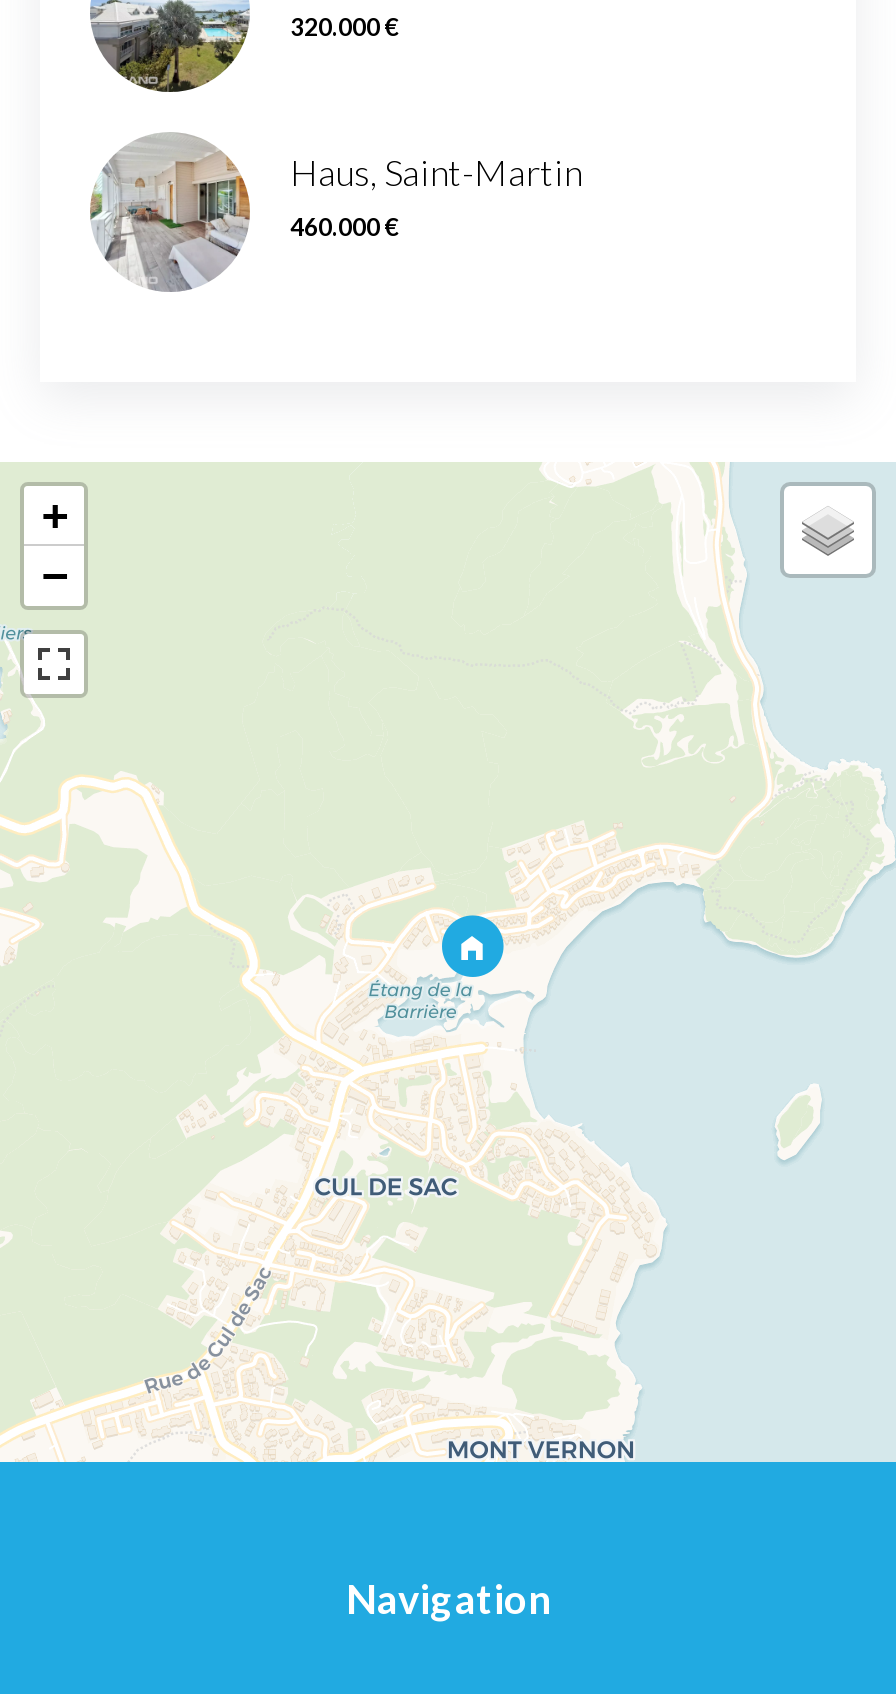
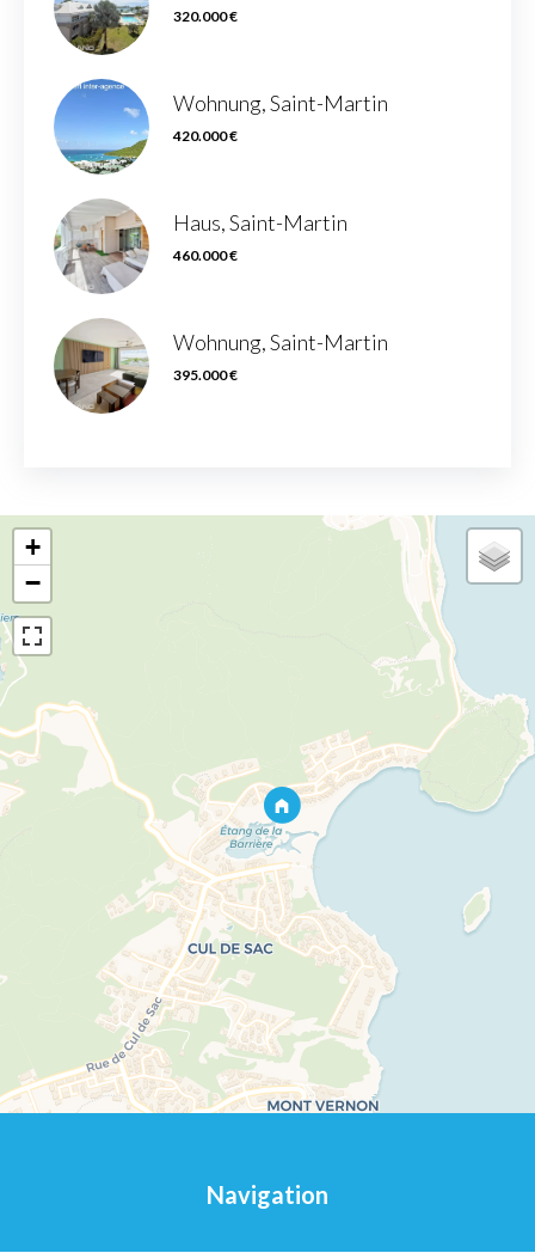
none -> [54,78,388,173] [image] | Wohnung, Saint-Martin | 420.000 €
none -> [54,329,388,414] [image] | Wohnung, Saint-Martin | 395.000 €

